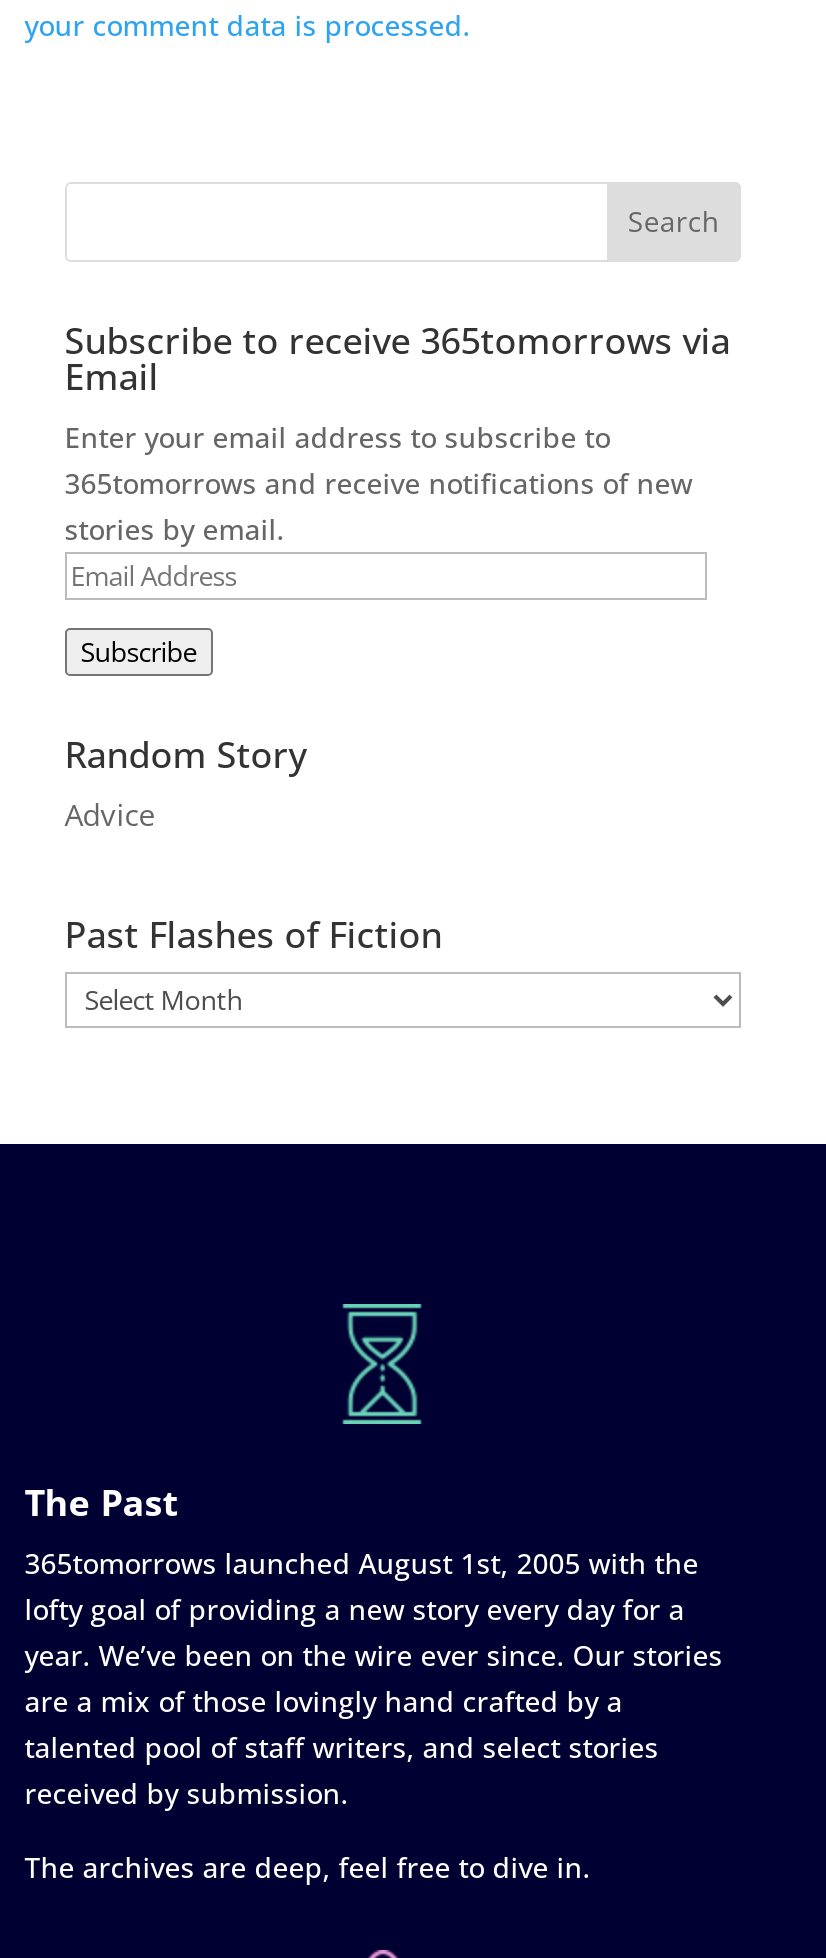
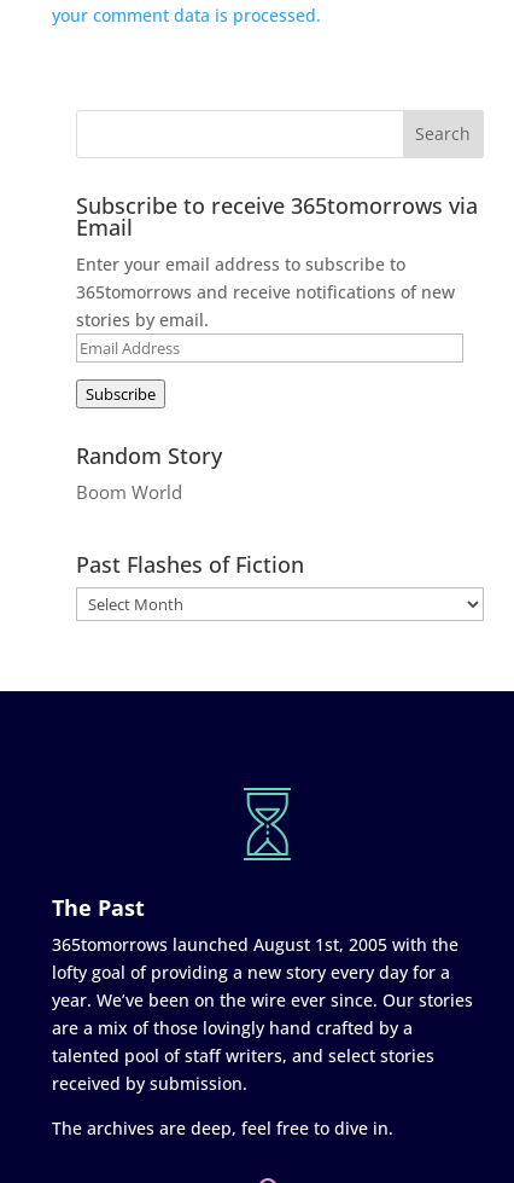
[65,793,155,833] Advice -> [76,479,182,504] Boom World

